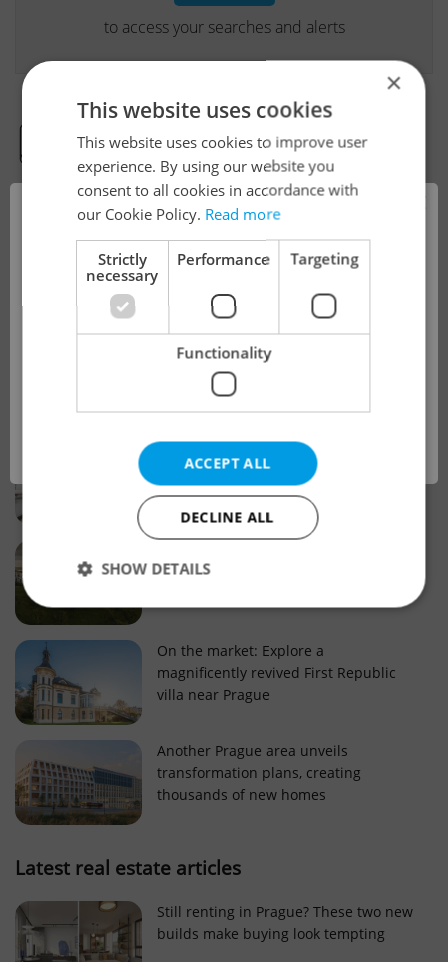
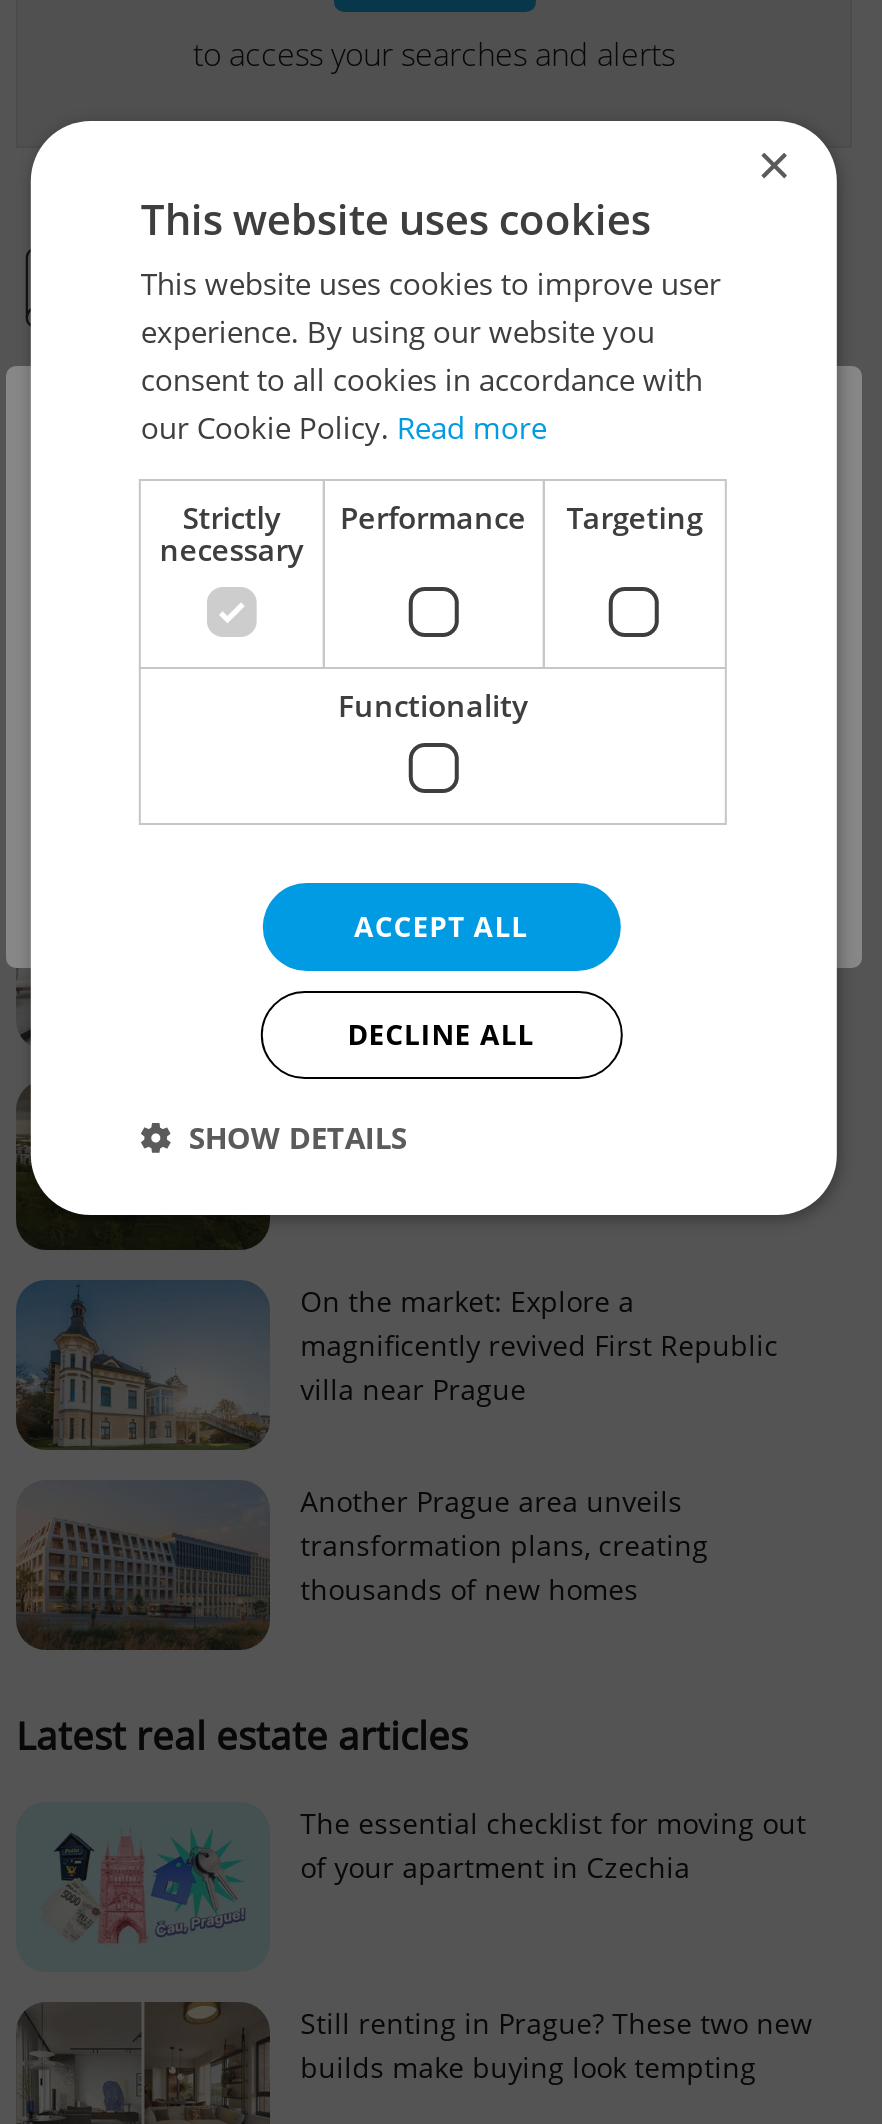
none -> [22,1803,806,1930] [image] | The essential checklist for moving out | of your apartment in Czechia

